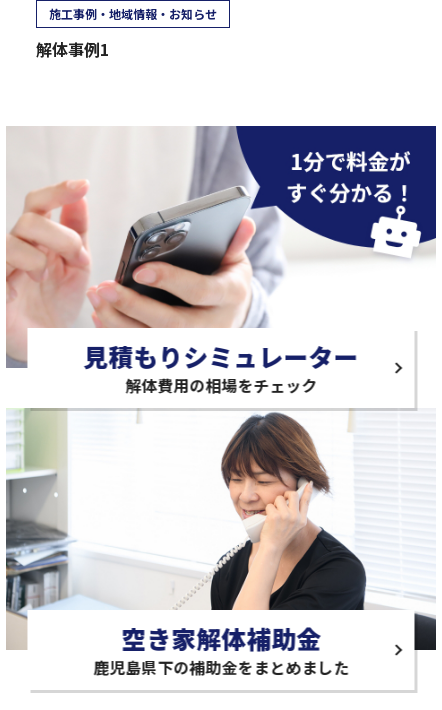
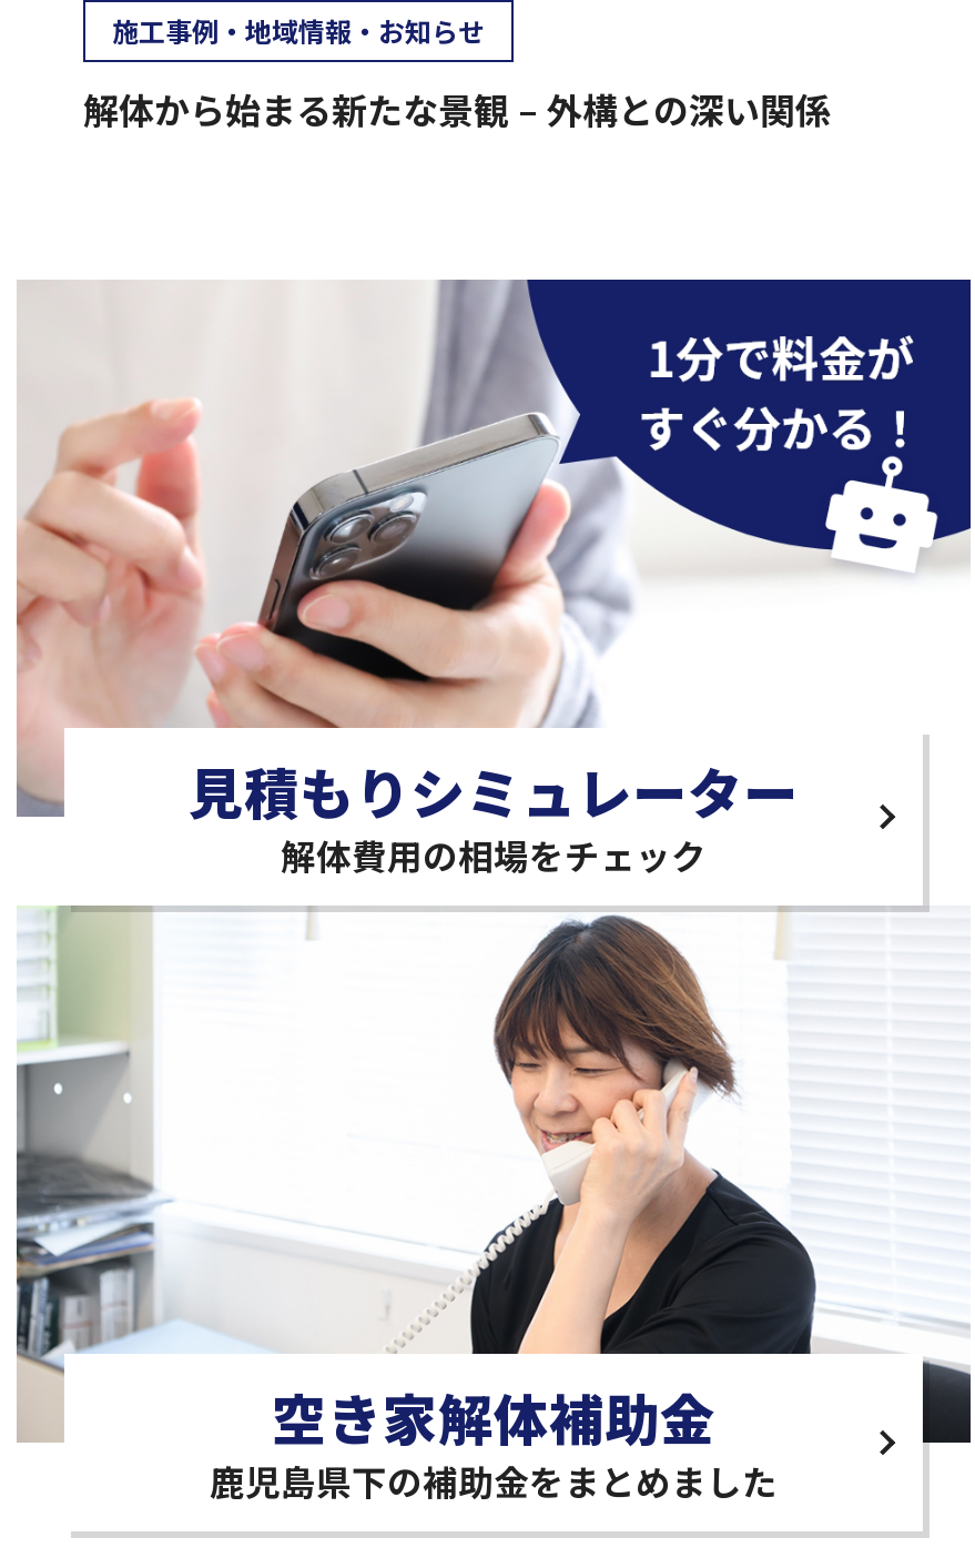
[36,37,109,61] 解体事例1 -> [83,82,831,135] 解体から始まる新たな景観 – 外構との深い関係

